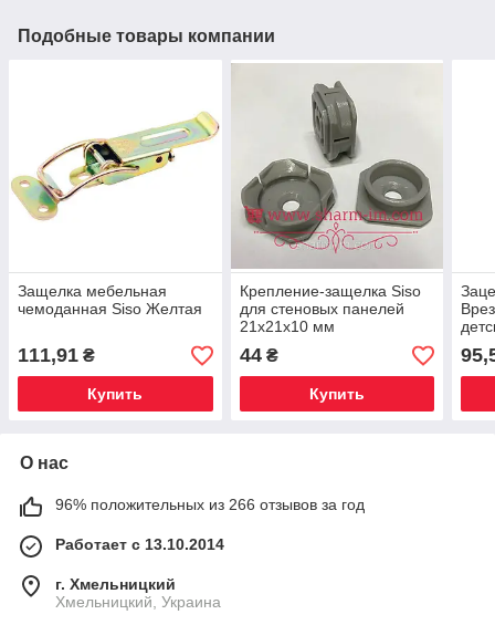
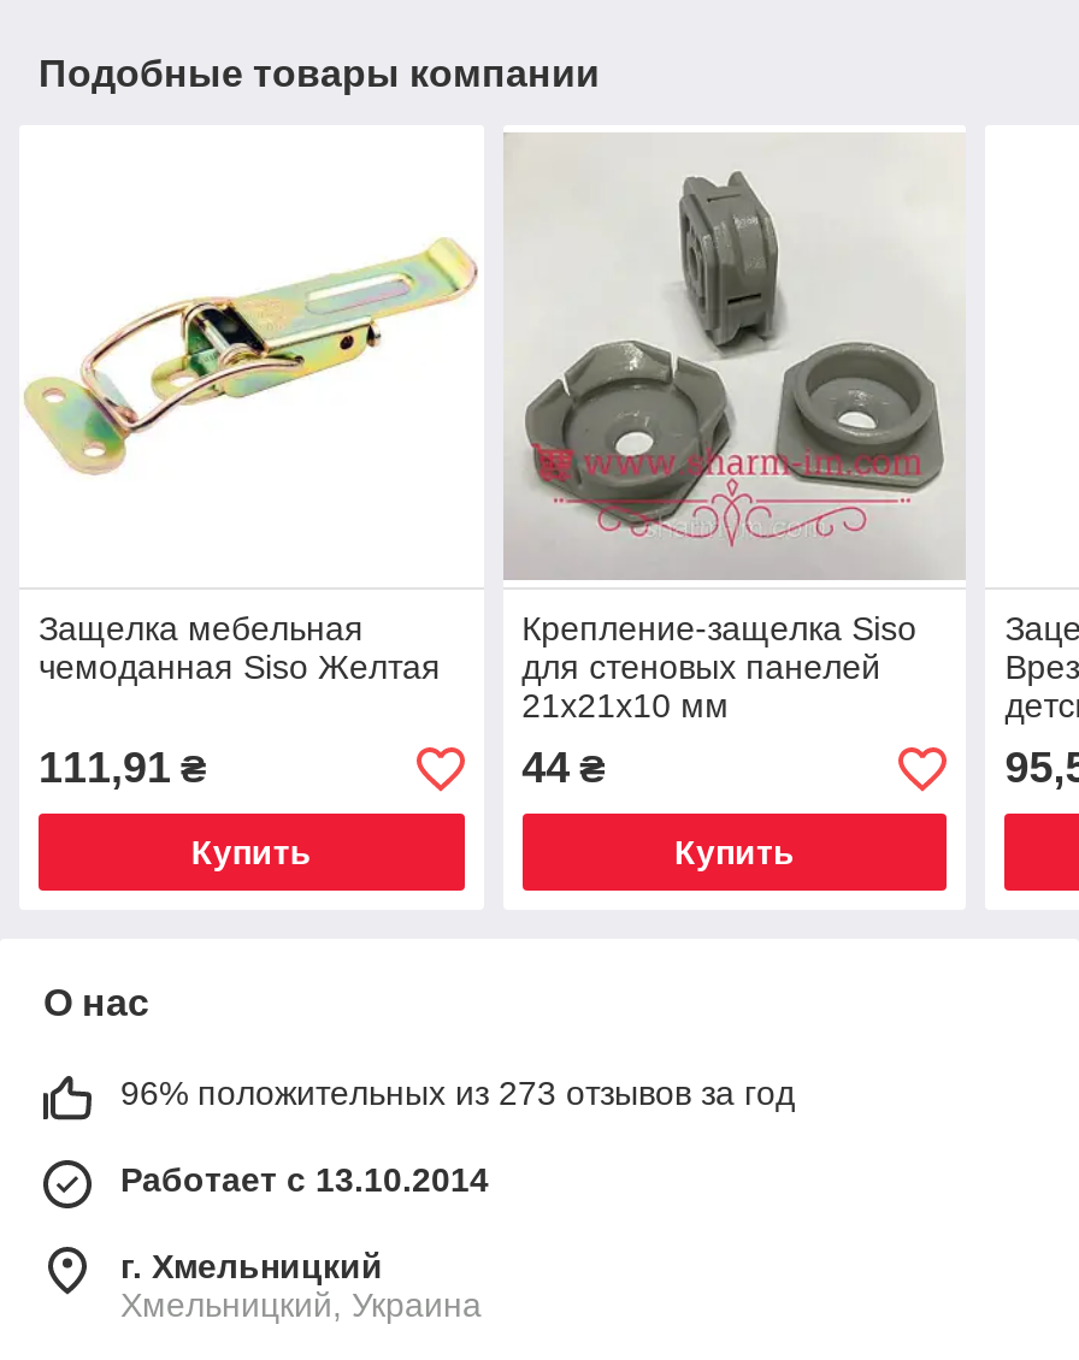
[55,496,365,514] 96% положительных из 266 отзывов за год -> [120,1075,795,1113] 96% положительных из 273 отзывов за год

